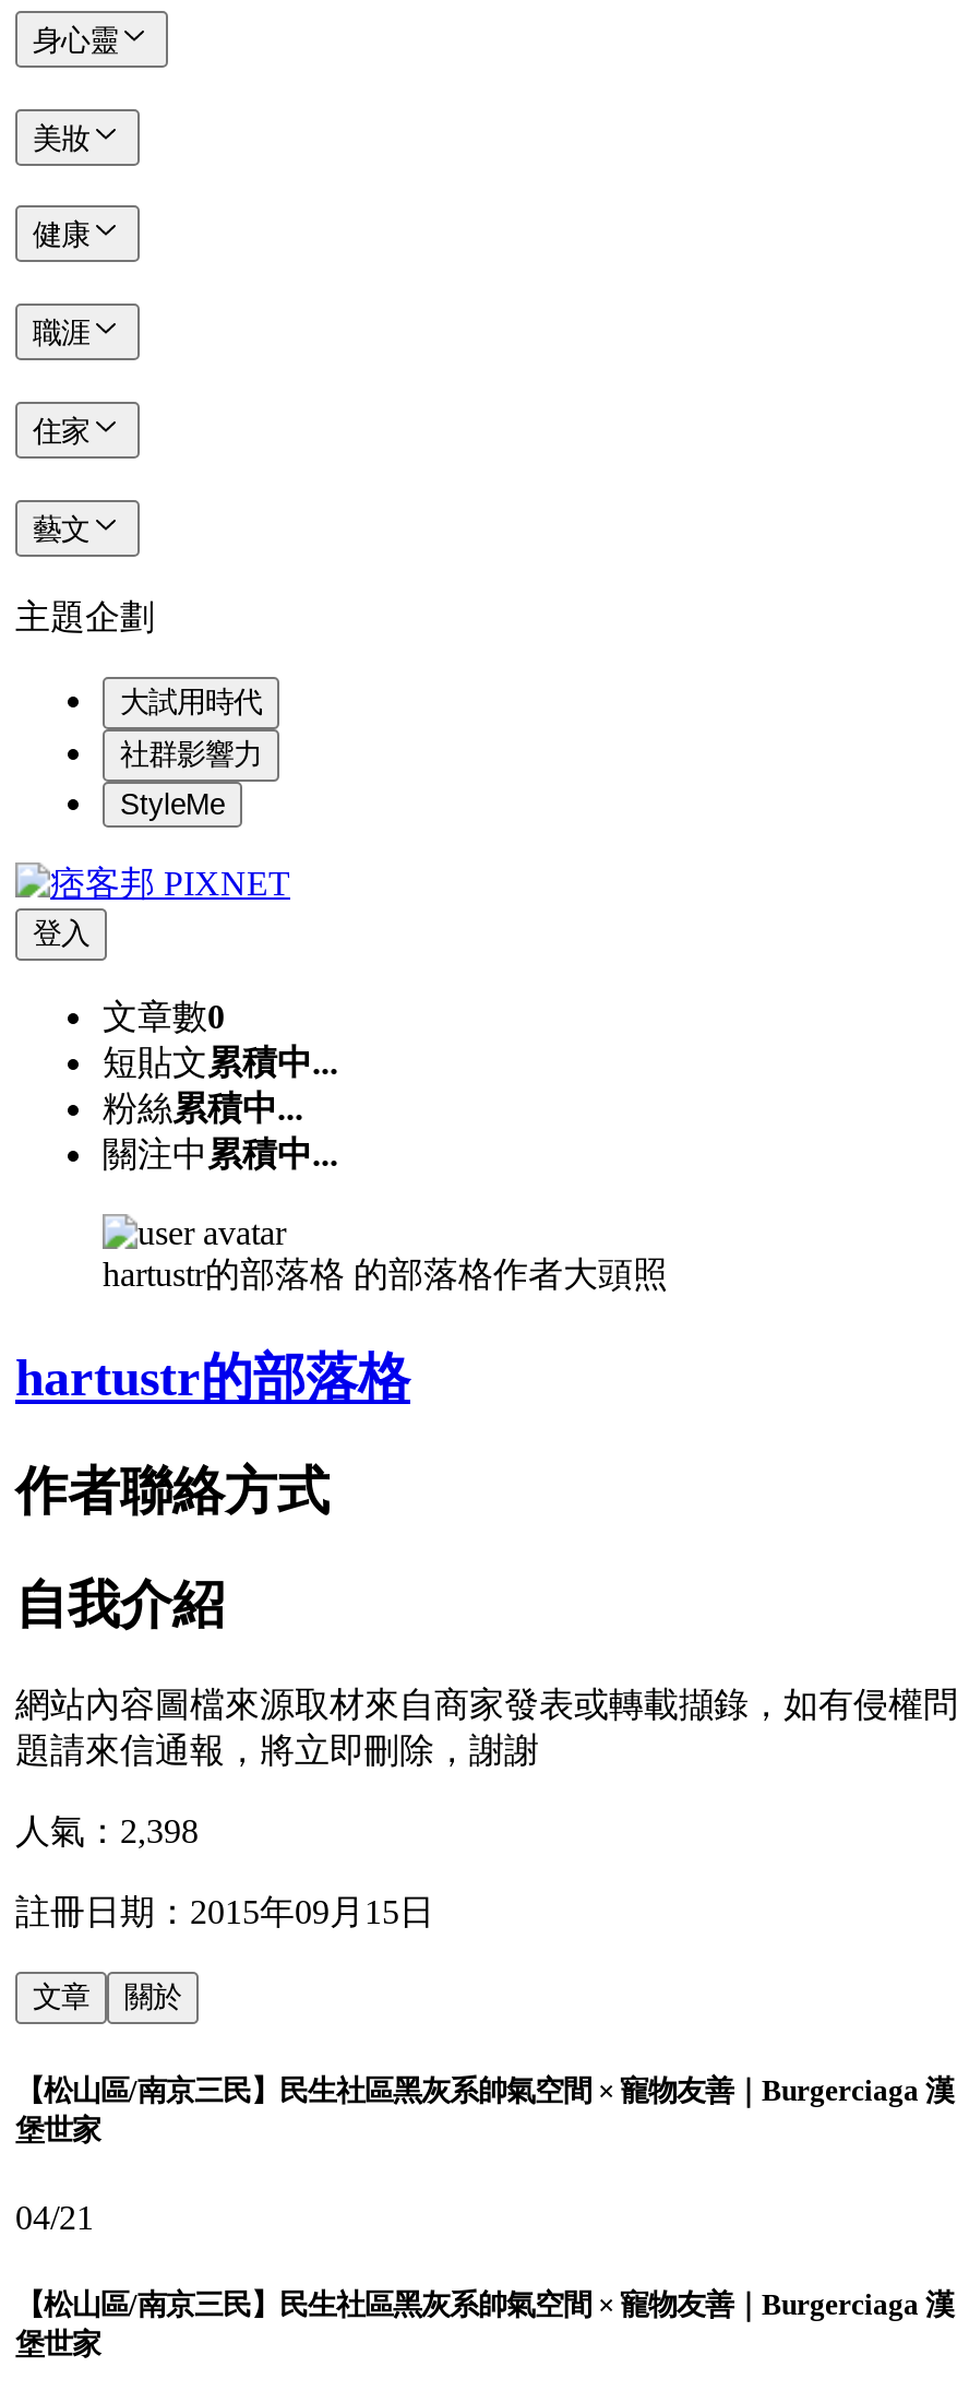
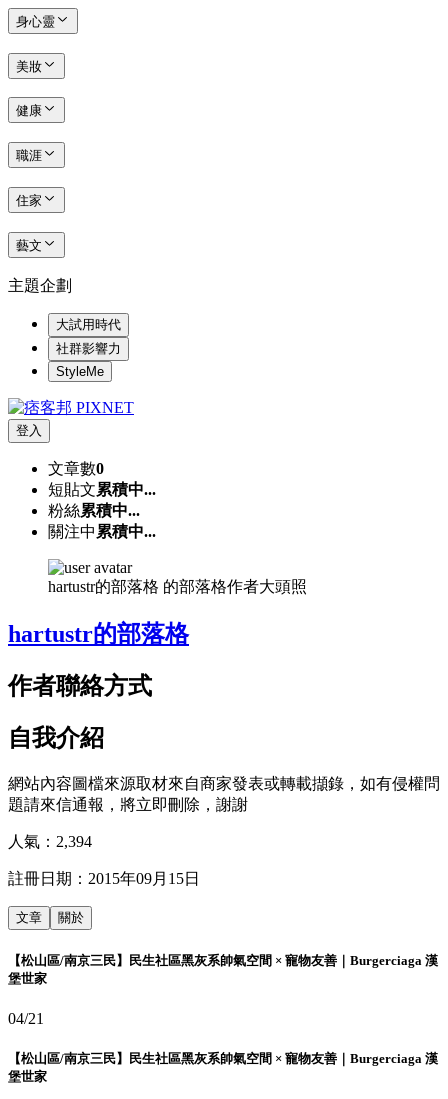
[15,1812,199,1849] 人氣：2,398 -> [8,833,92,850] 人氣：2,394

